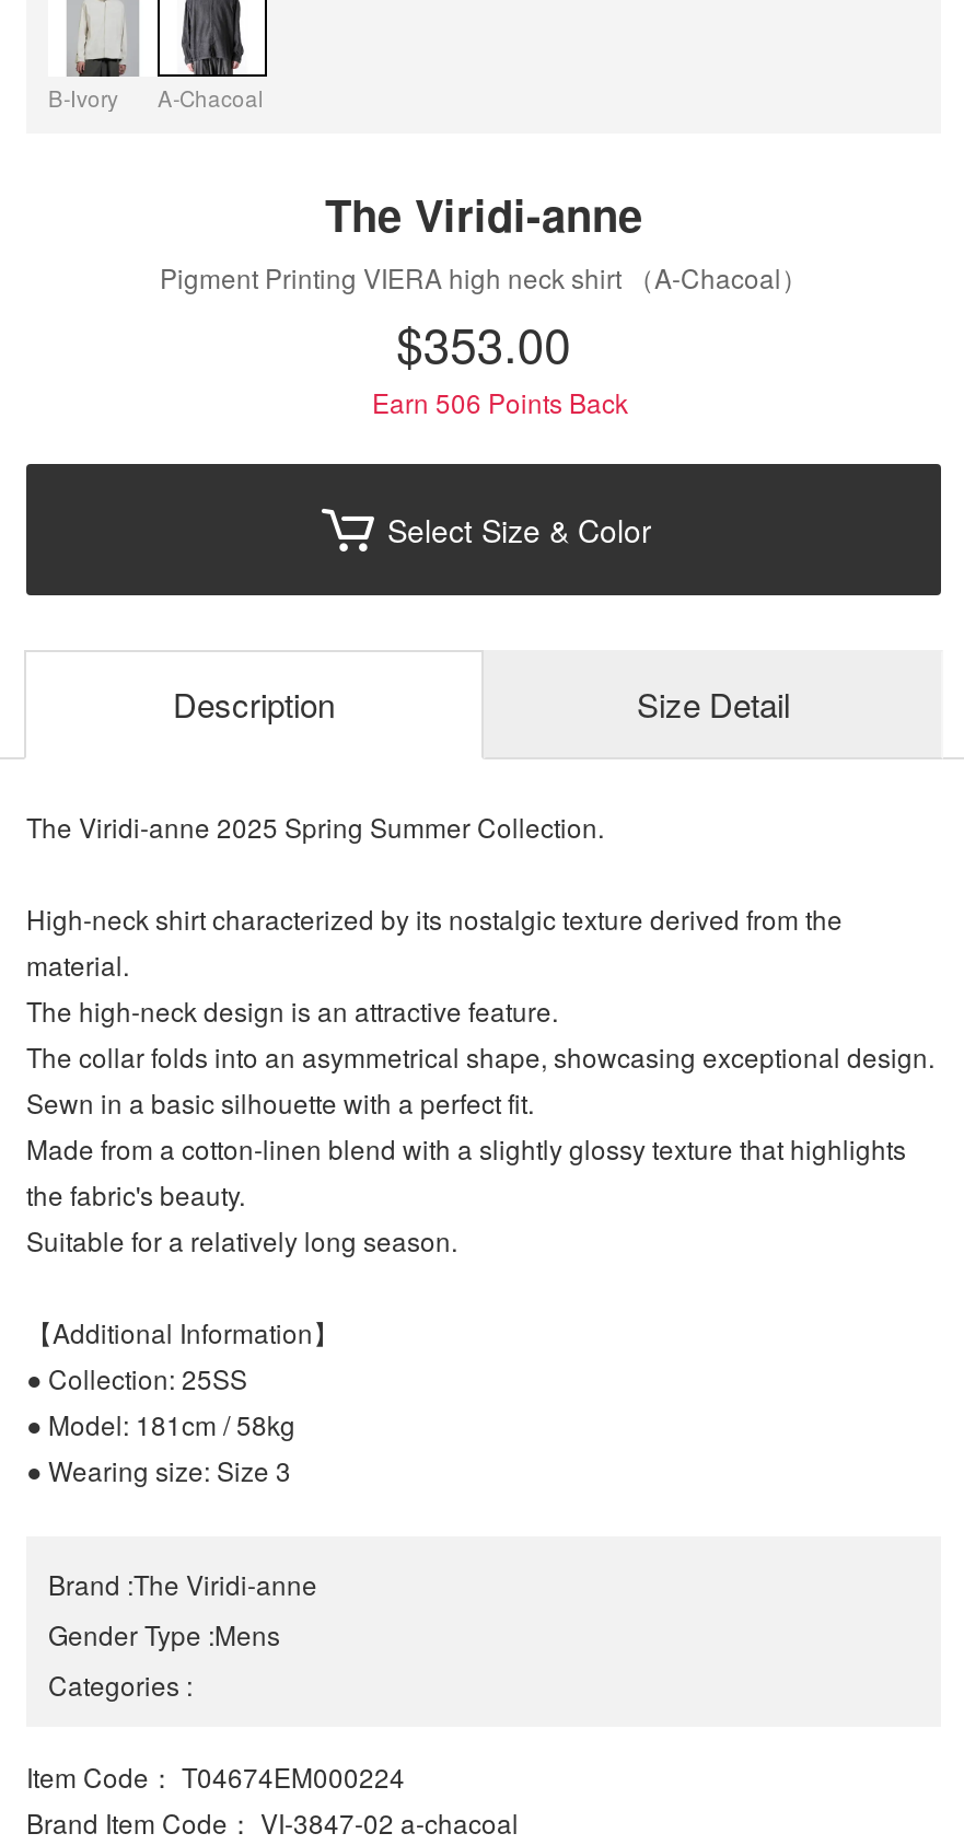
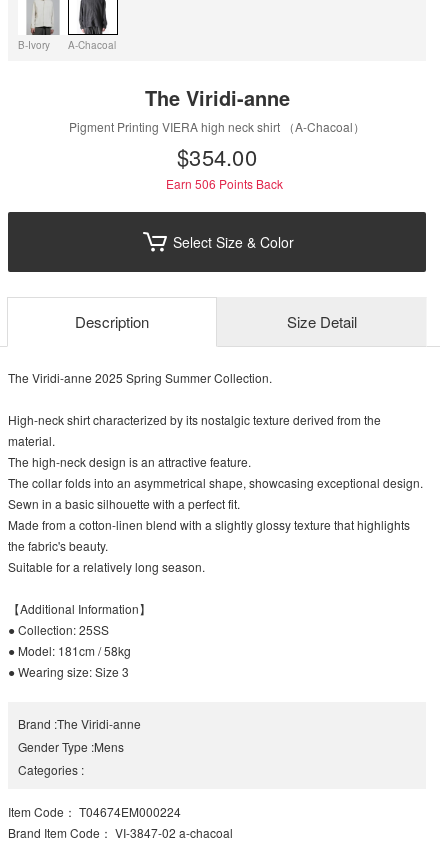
[397,309,571,376] $‌353.00 -> [177,141,257,172] $‌354.00

